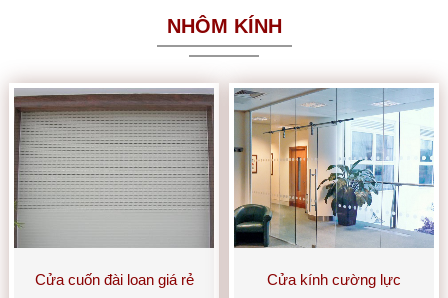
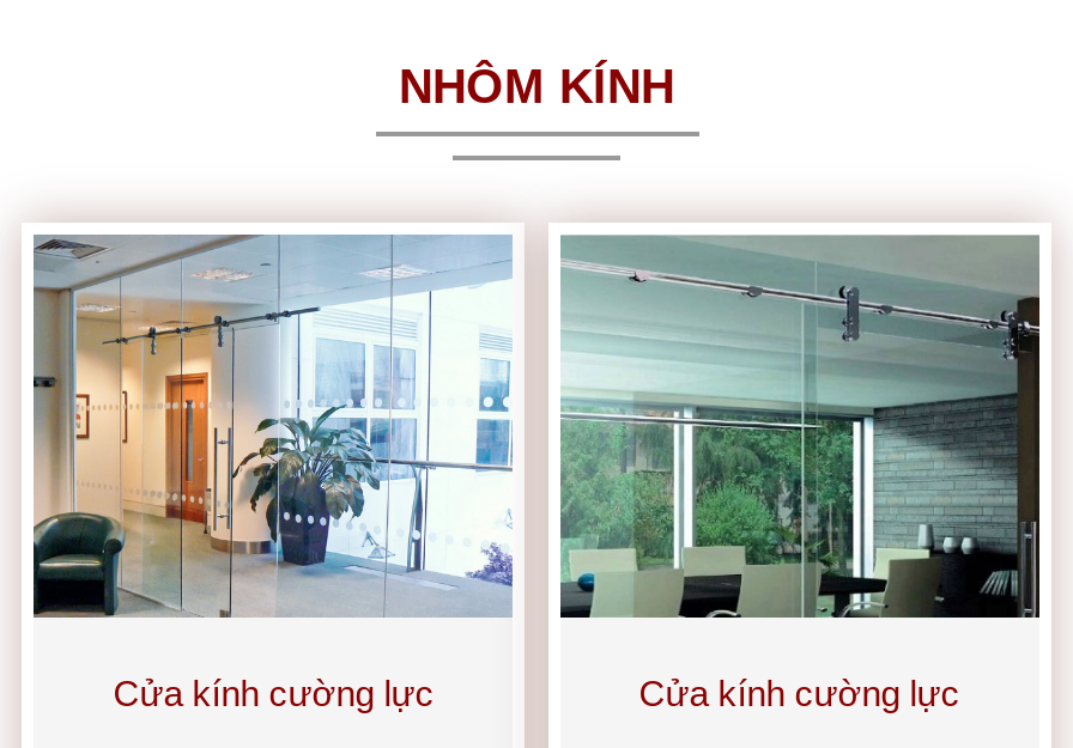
[14,89,215,288] [image] | Cửa cuốn đài loan giá rẻ -> [34,235,515,714] [image] | Cửa kính cường lực
[233,88,435,249] [image] -> [560,235,1042,620] [image]

